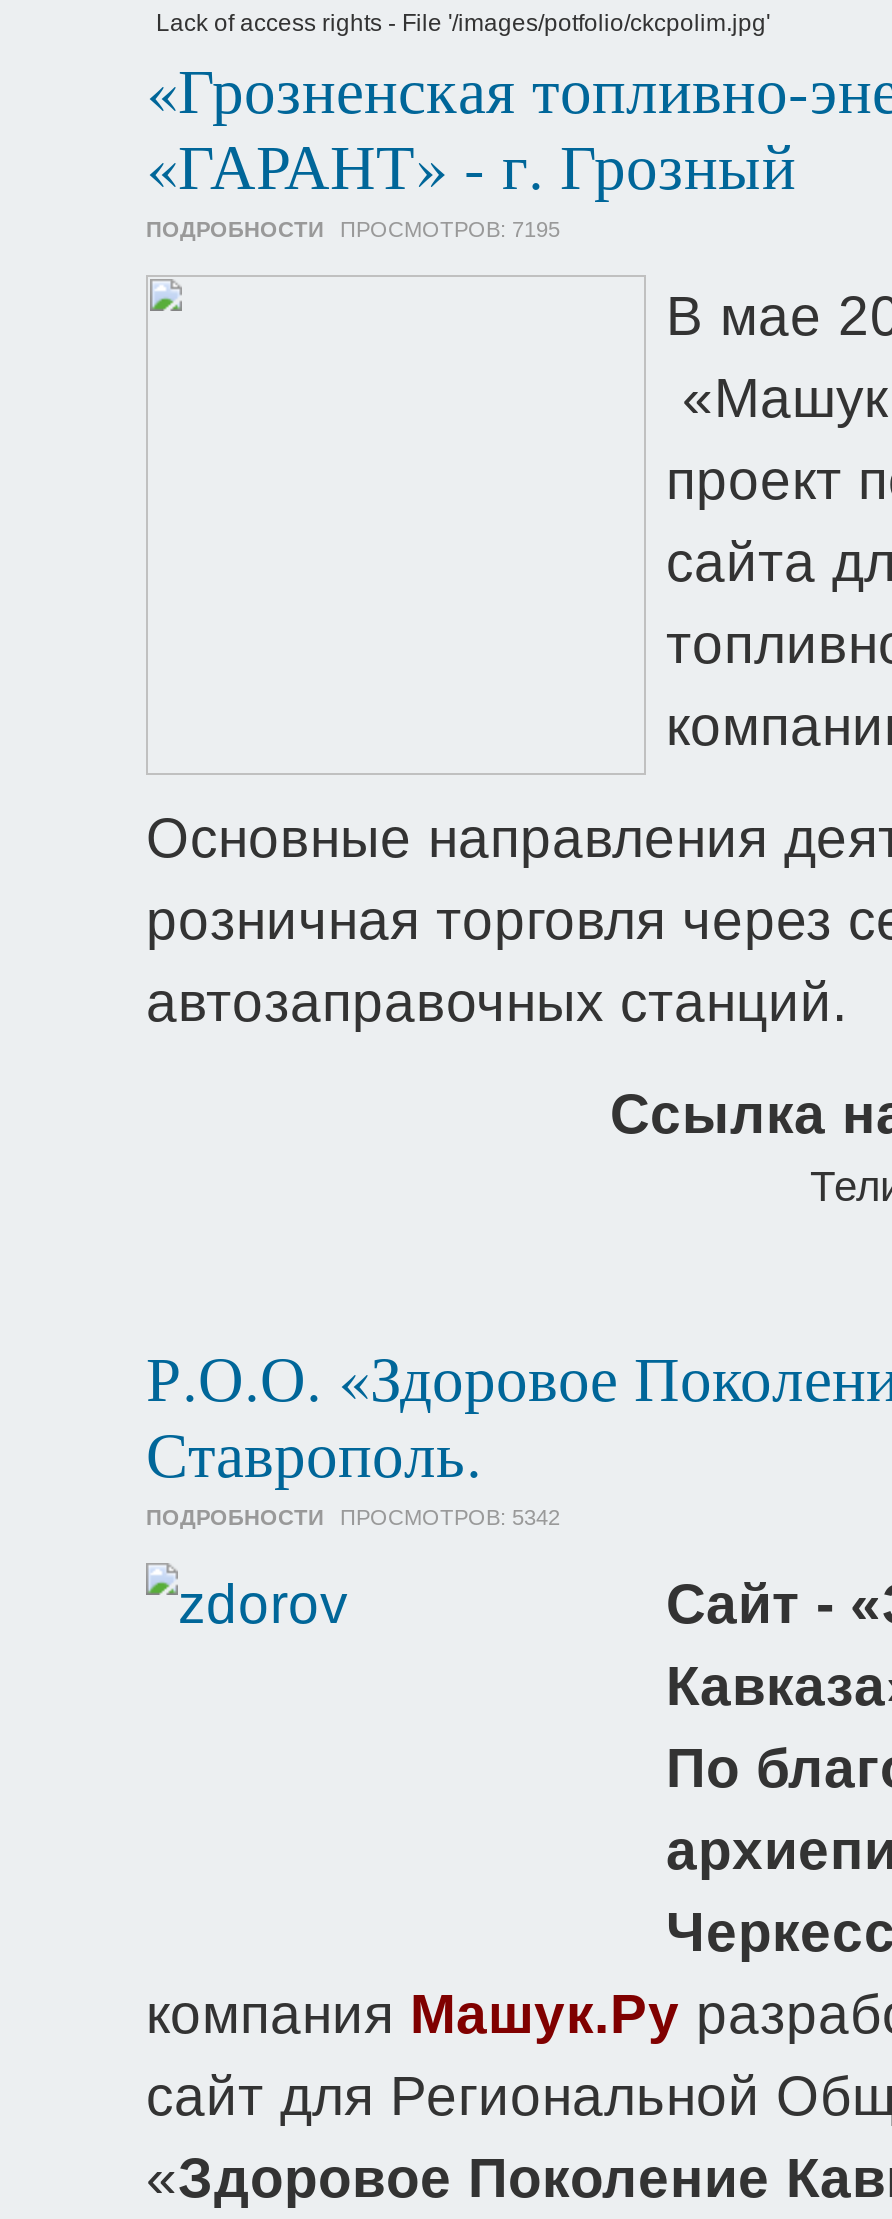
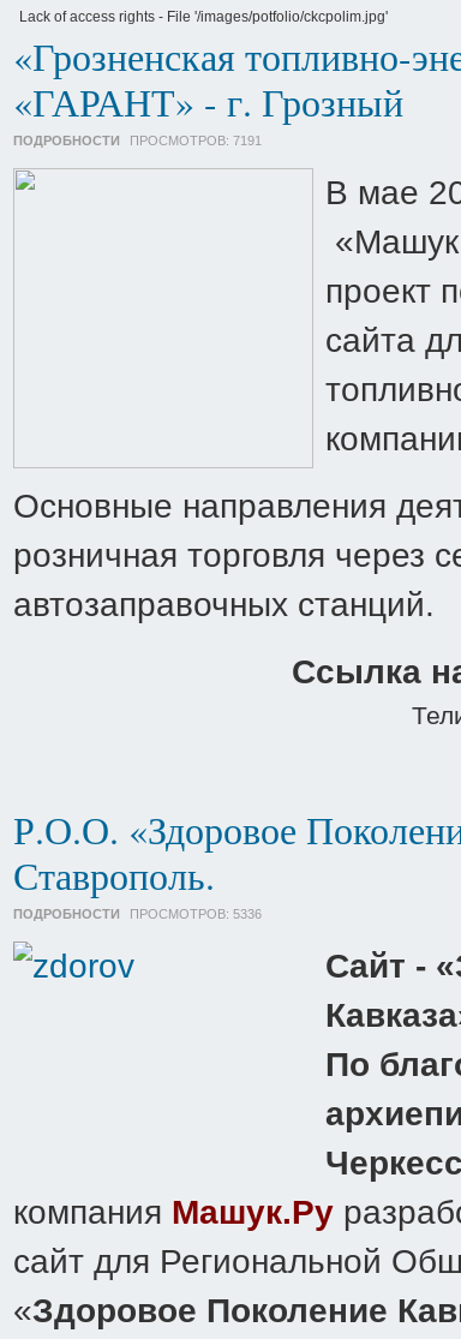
[146,217,560,241] ПОДРОБНОСТИ ПРОСМОТРОВ: 7195 -> [13,133,262,148] ПОДРОБНОСТИ ПРОСМОТРОВ: 7191
[146,1505,560,1529] ПОДРОБНОСТИ ПРОСМОТРОВ: 5342 -> [13,907,262,921] ПОДРОБНОСТИ ПРОСМОТРОВ: 5336

